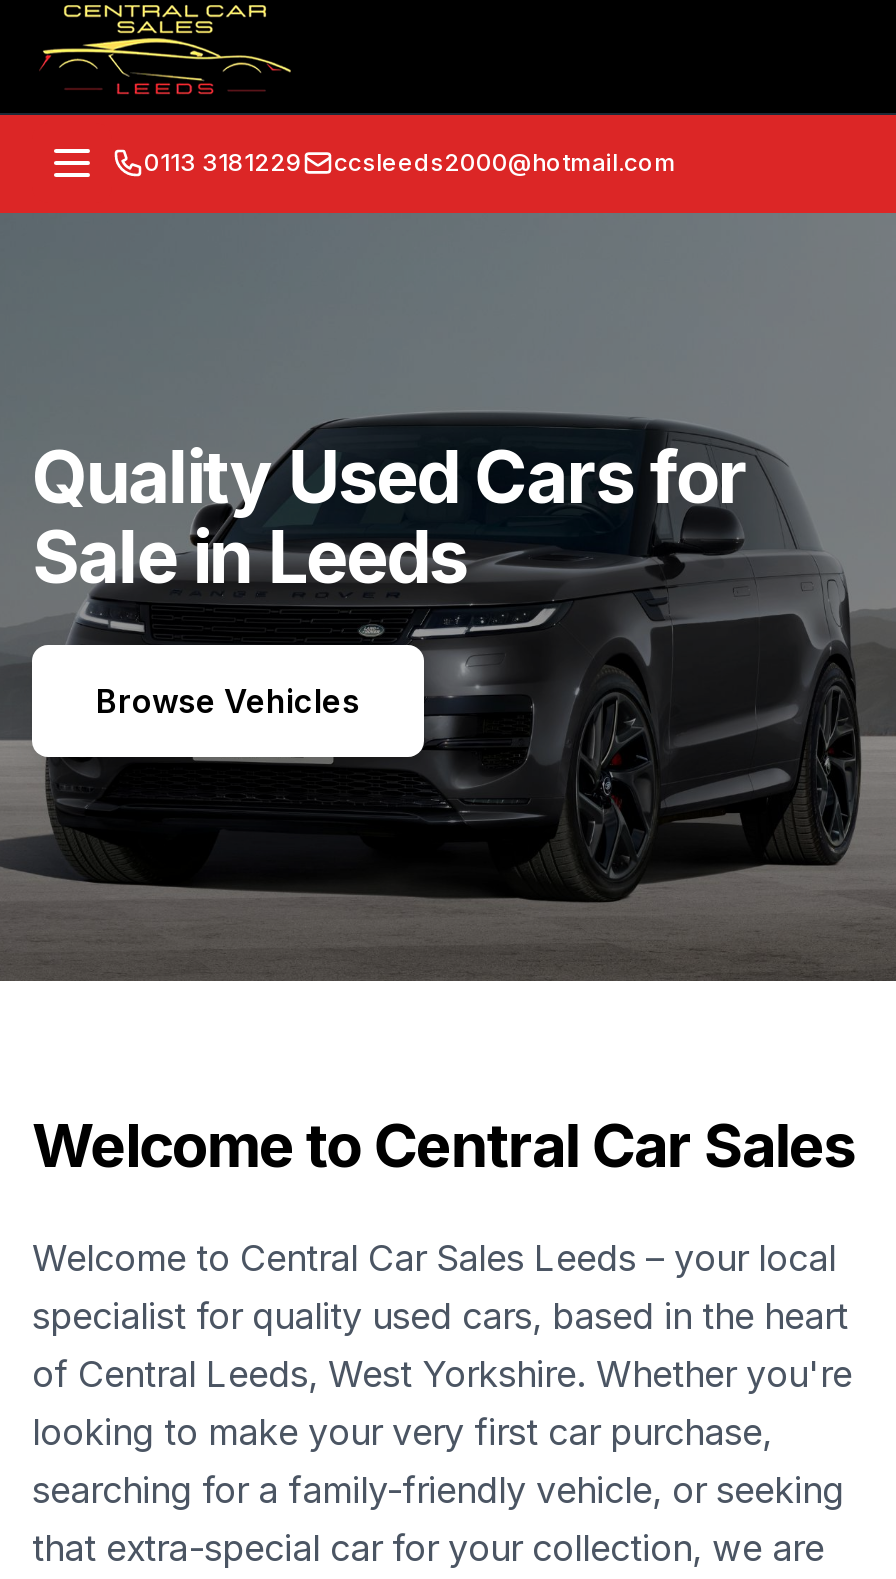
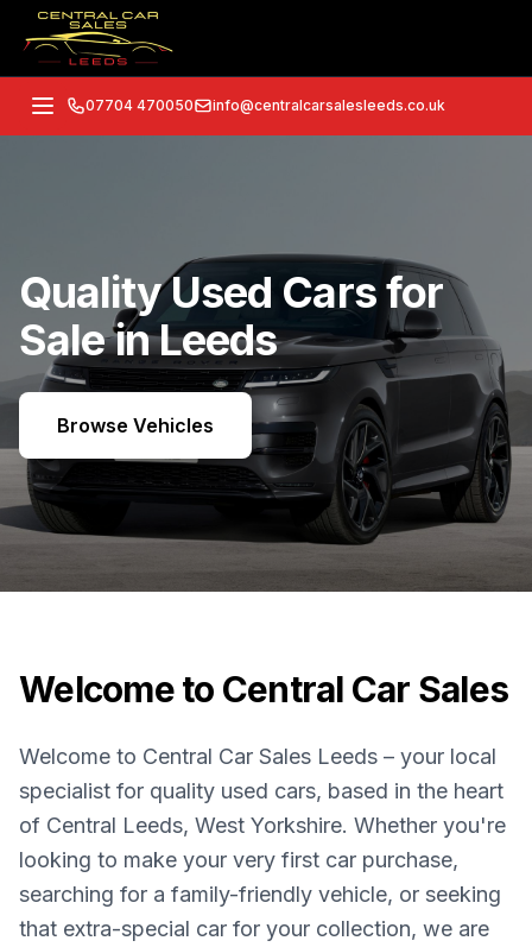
[144,147,676,177] 0113 3181229 | ccsleeds2000@hotmail.com -> [85,96,445,114] 07704 470050 | info@centralcarsalesleeds.co.uk

